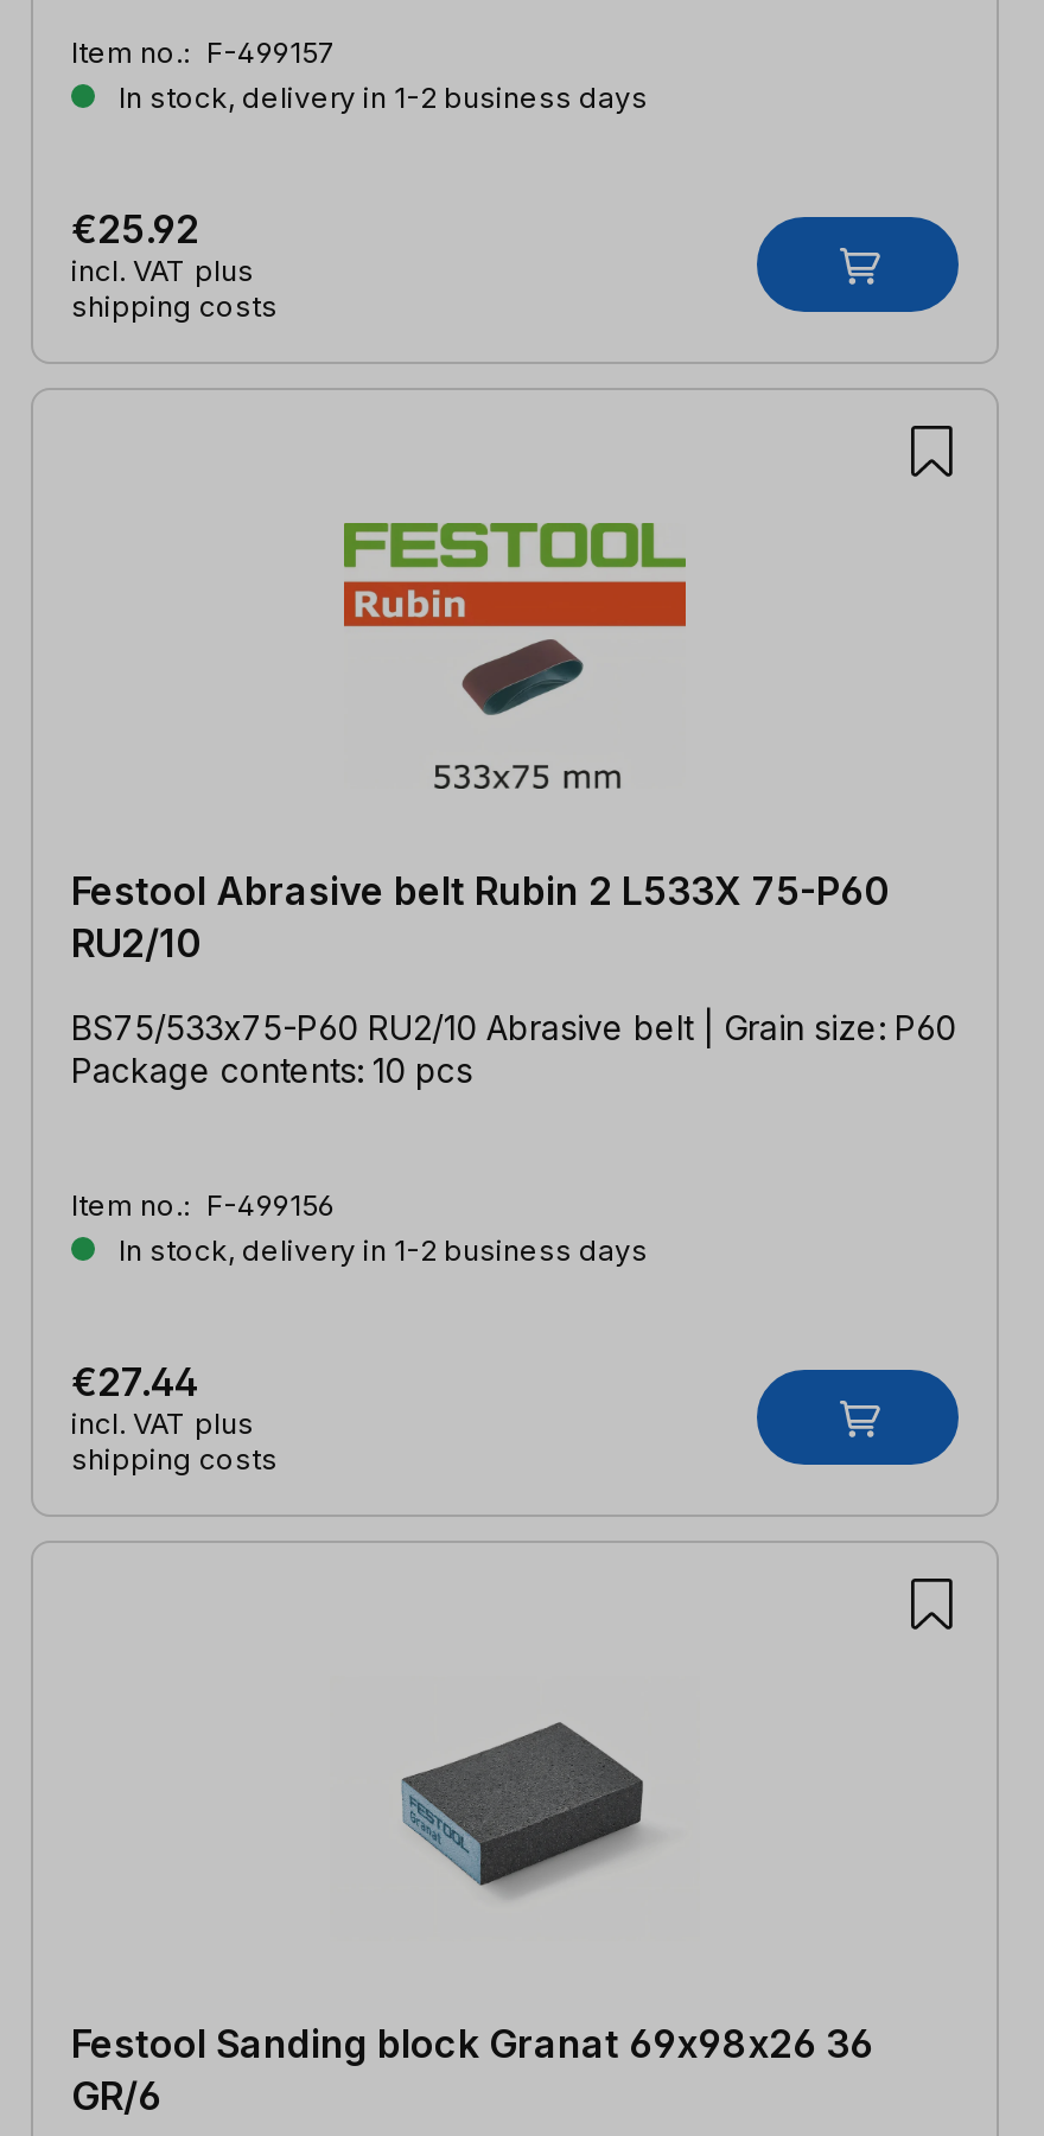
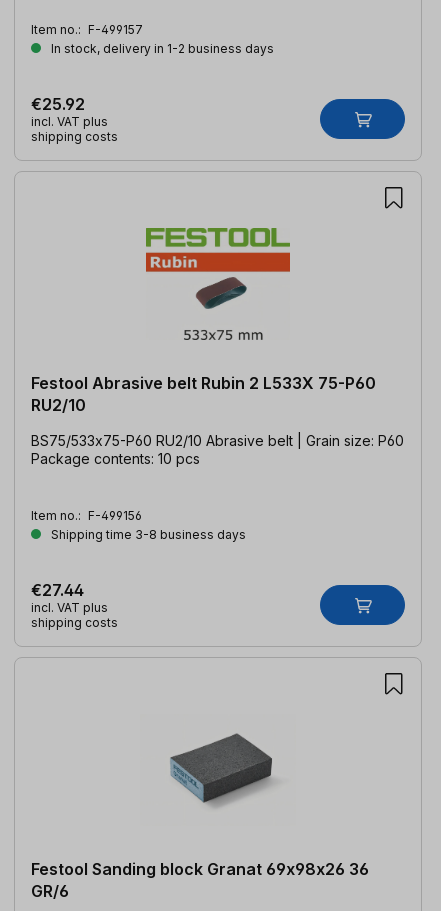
[112,1233,648,1268] In stock, delivery in 1-2 business days -> [48,527,246,542] Shipping time 3-8 business days

